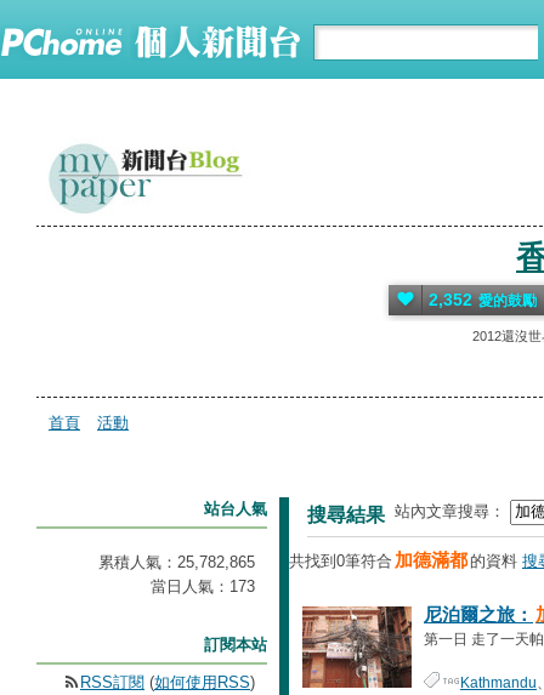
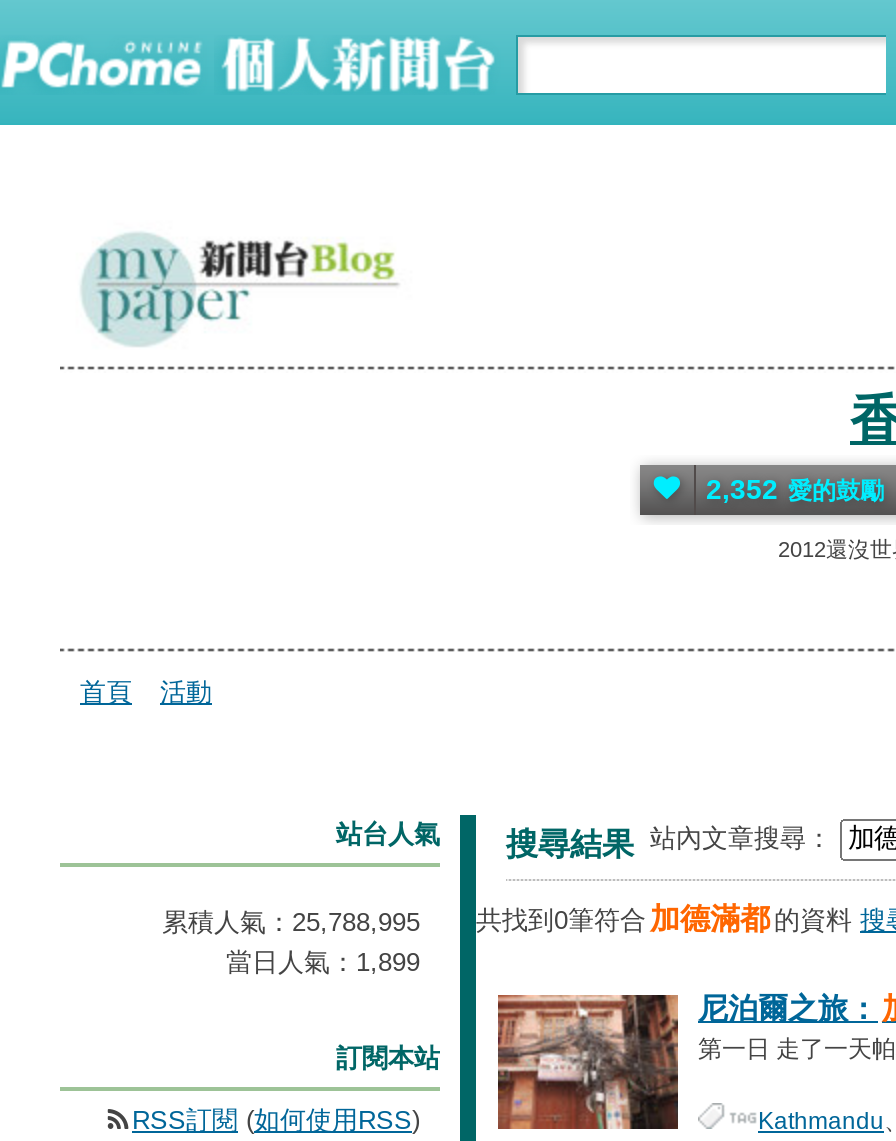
[98,553,255,571] 累積人氣：25,782,865 -> [162,907,420,937] 累積人氣：25,788,995
[151,577,255,596] 當日人氣：173 -> [226,947,420,977] 當日人氣：1,899

